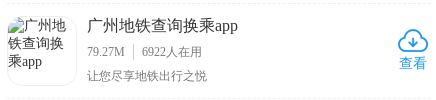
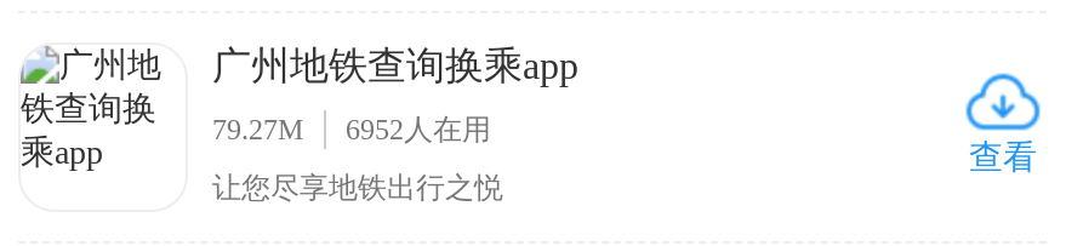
[87,45,202,59] 79.27M 6922人在用 -> [212,113,491,147] 79.27M 6952人在用

